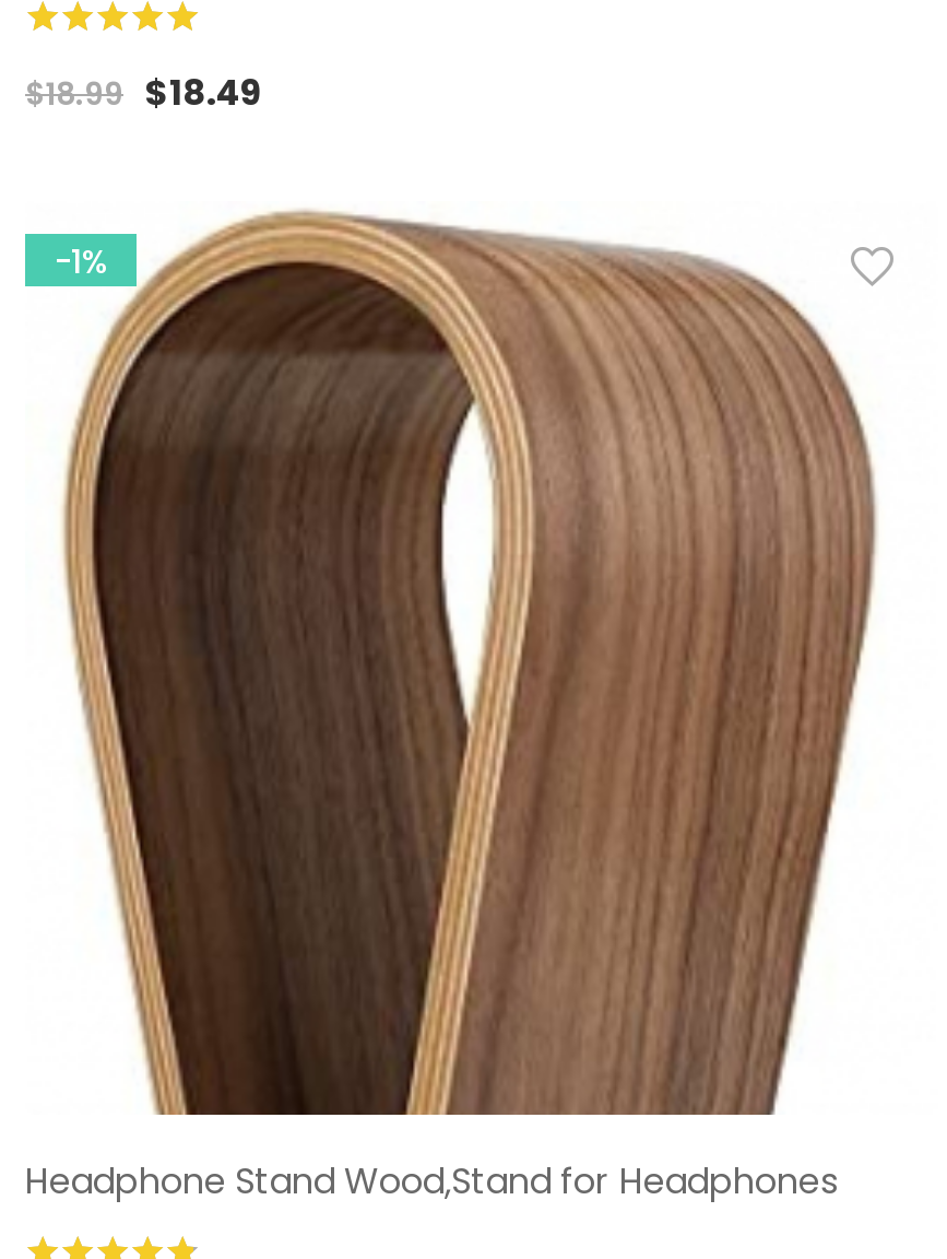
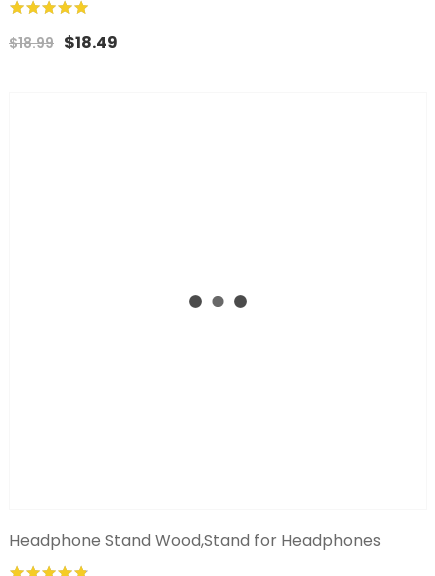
[54,208,895,1117] [image] | -1% -> none

